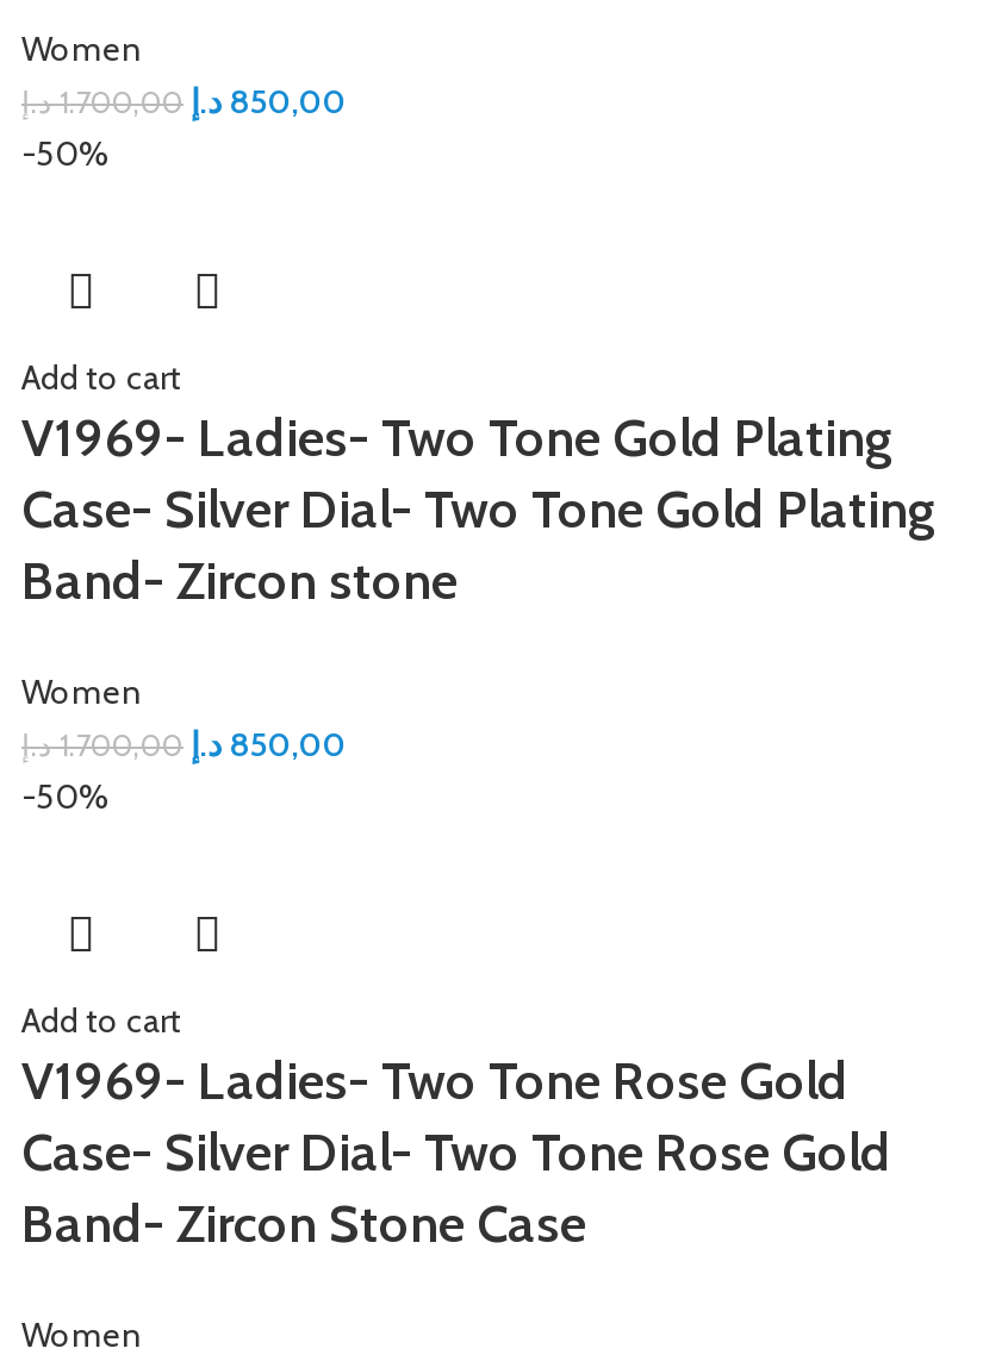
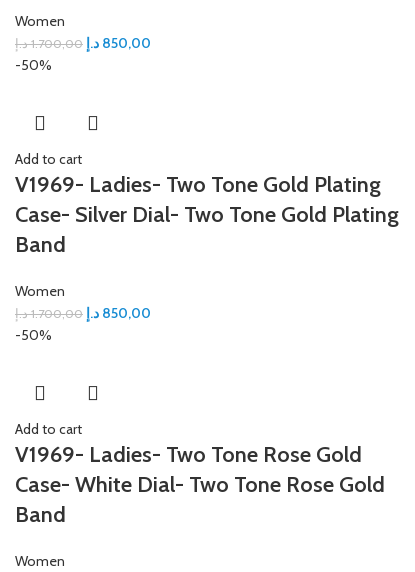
[21,548,458,612] Band- Zircon stone -> [15,231,66,258] Band
[21,1120,891,1255] Case- Silver Dial- Two Tone Rose Gold | Band- Zircon Stone Case -> [15,471,385,528] Case- White Dial- Two Tone Rose Gold | Band

